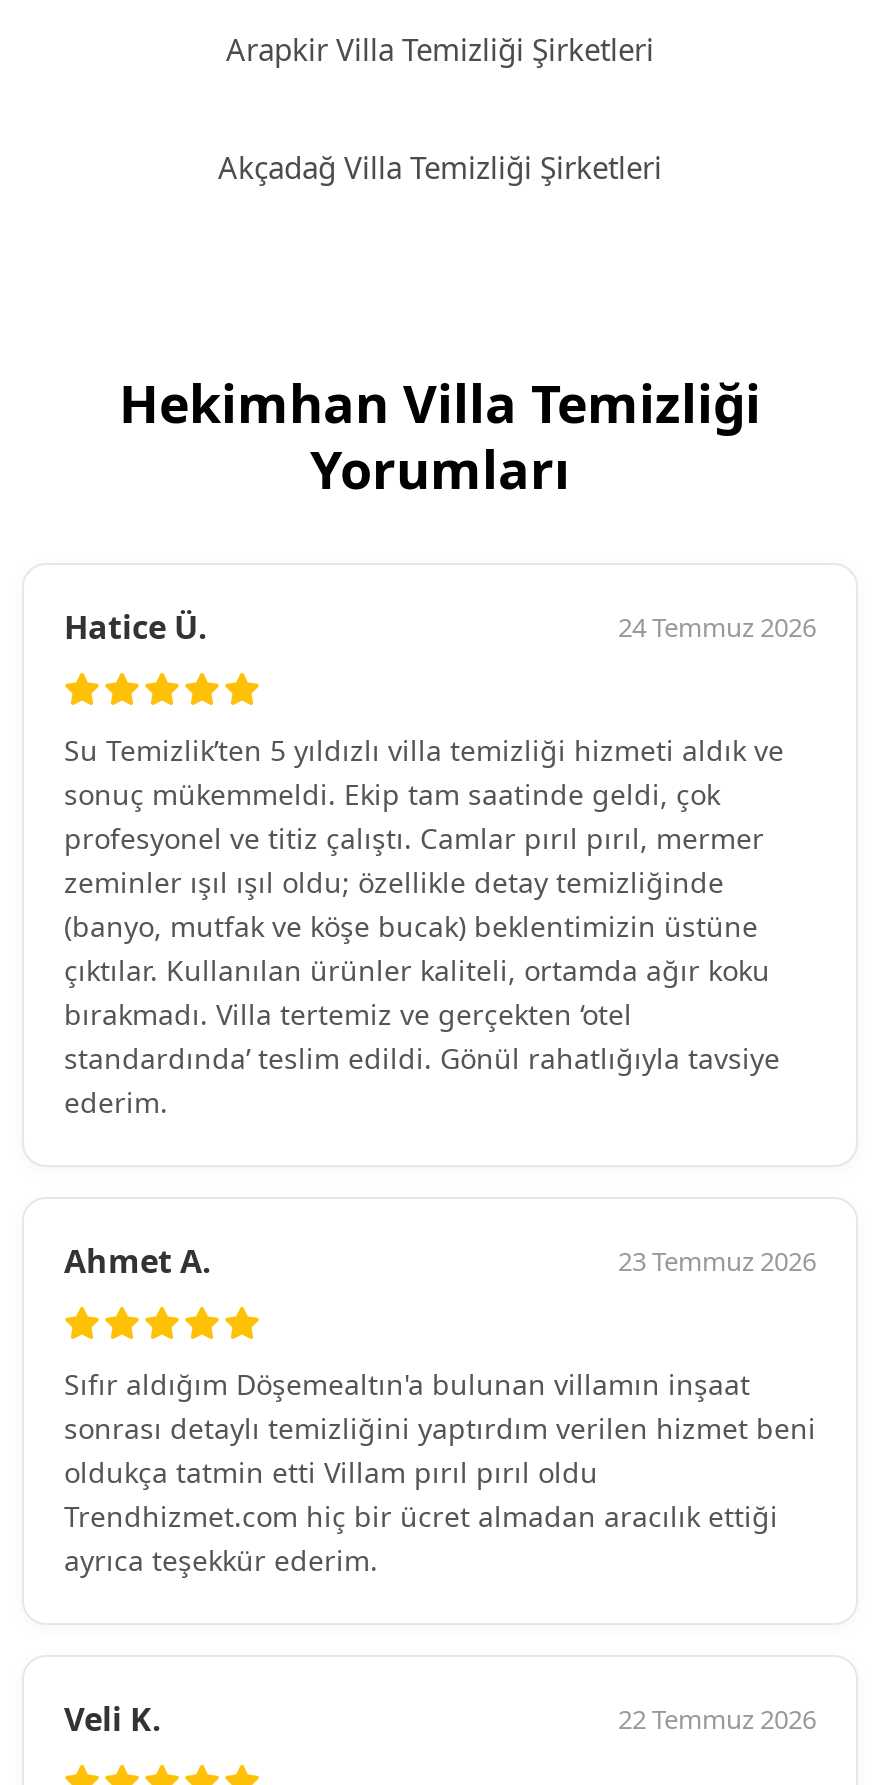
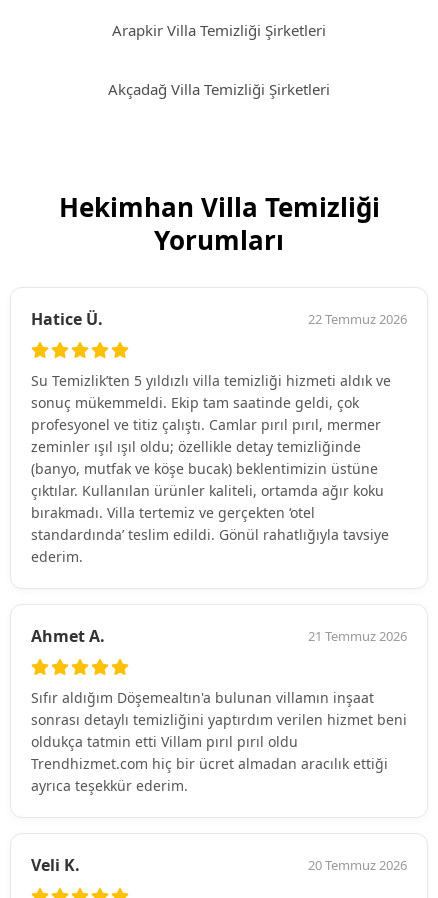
[618,610,816,646] 24 Temmuz 2026 -> [308,310,407,328] 22 Temmuz 2026
[618,1244,816,1280] 23 Temmuz 2026 -> [308,627,407,645] 21 Temmuz 2026
[618,1702,816,1738] 22 Temmuz 2026 -> [308,856,407,874] 20 Temmuz 2026

